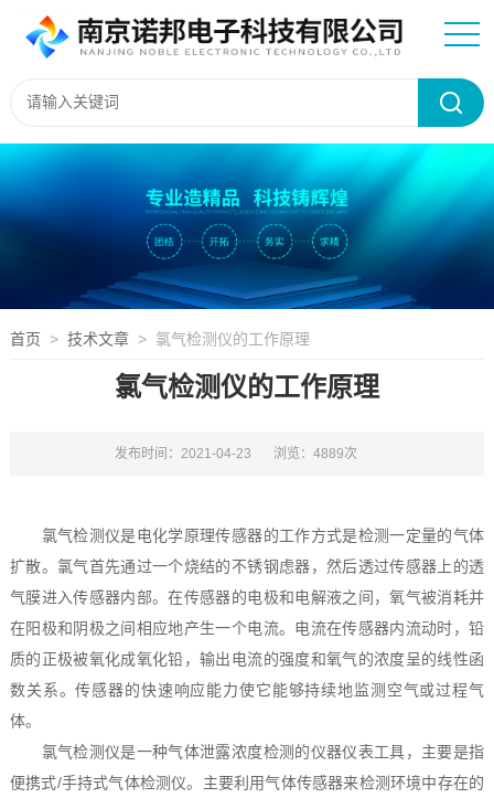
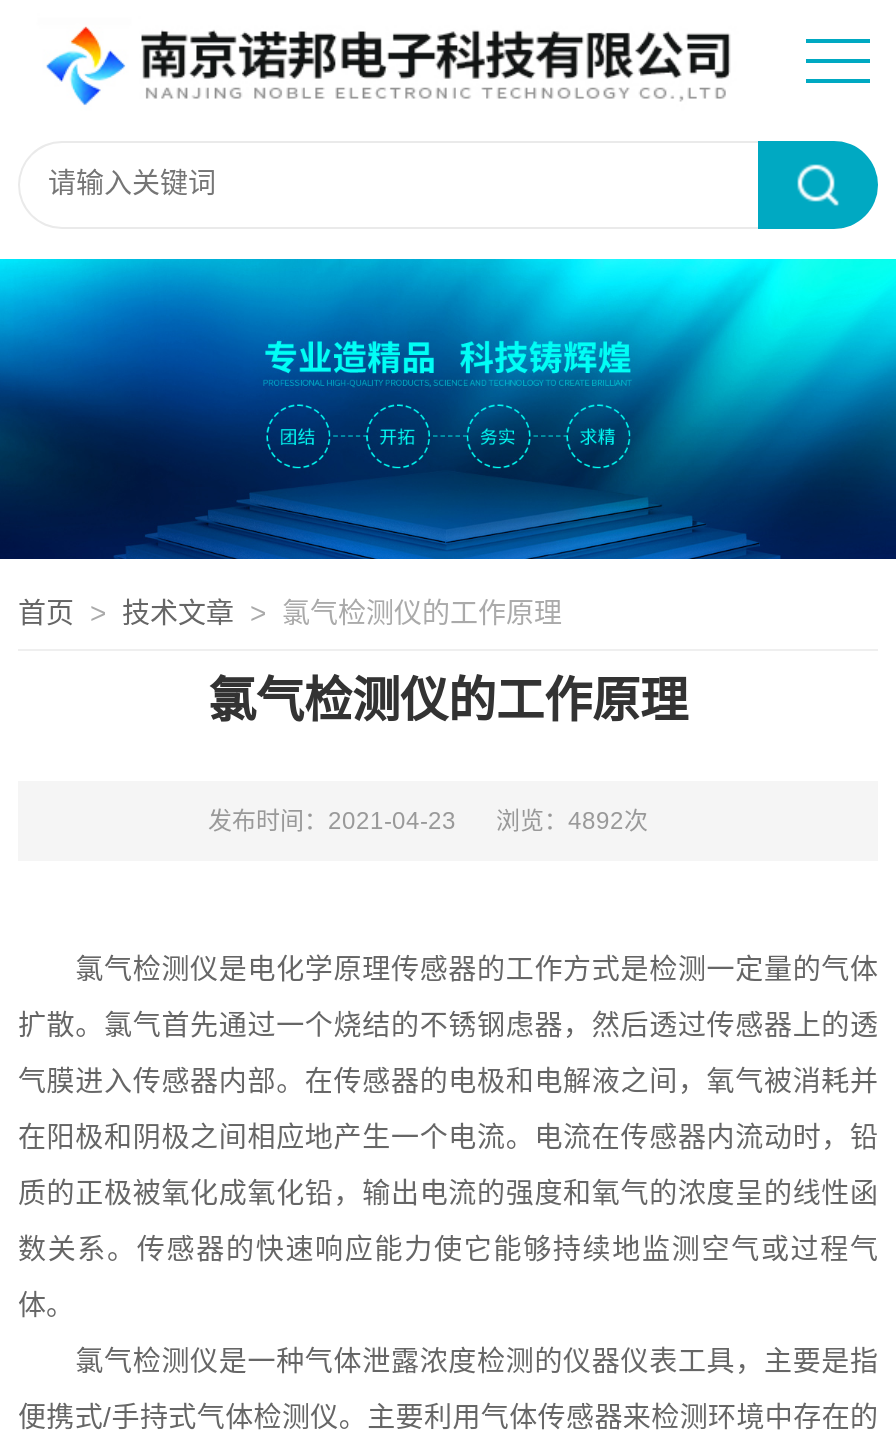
[115,446,357,462] 发布时间：2021-04-23 浏览：4889次 -> [208,807,648,835] 发布时间：2021-04-23 浏览：4892次

